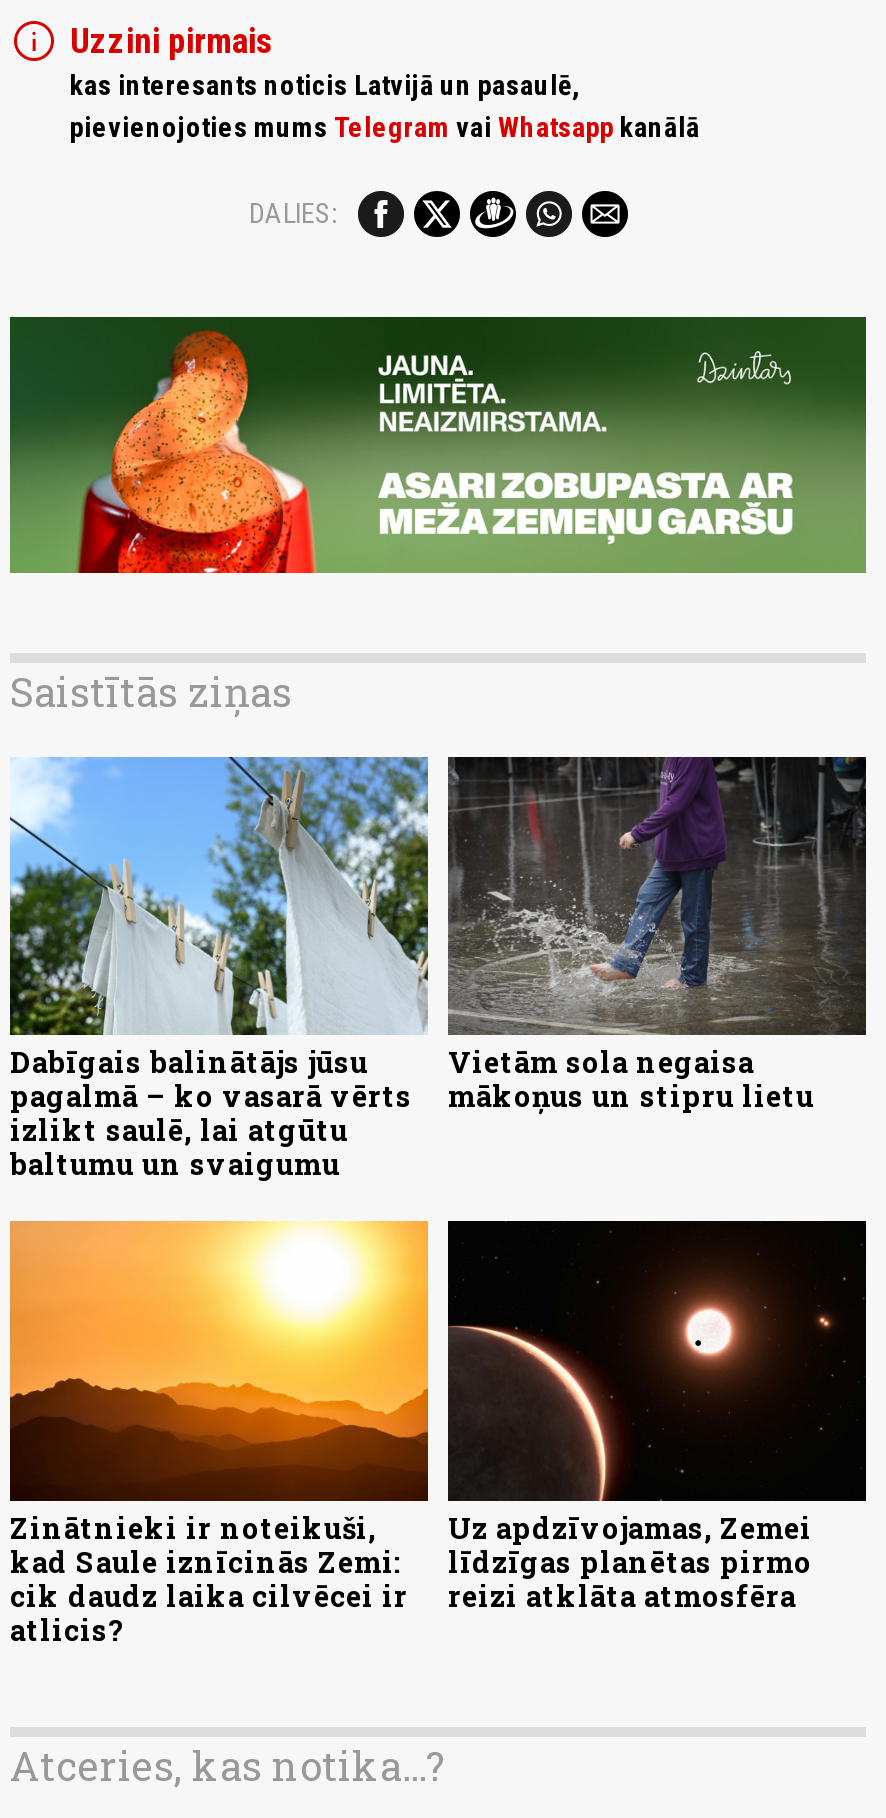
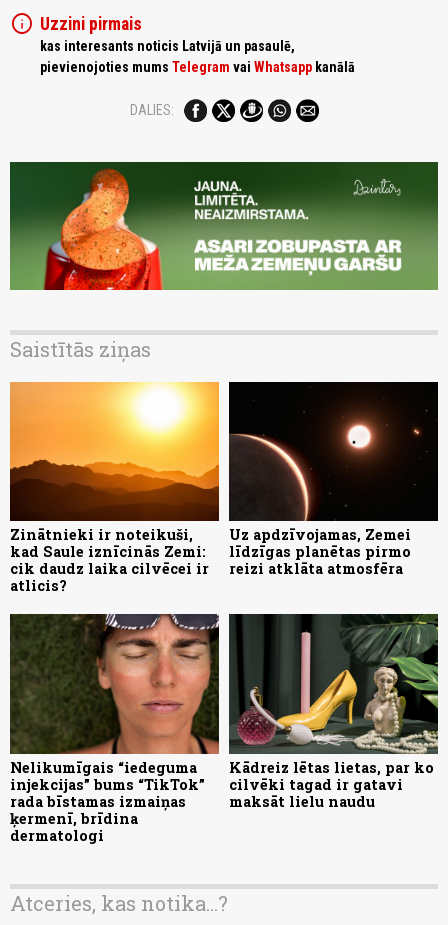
[10,755,430,1184] [image] | Dabīgais balinātājs jūsu | pagalmā – ko vasarā vērts | izlikt saulē, lai atgūtu | baltumu un svaigumu -> none
[448,757,866,1116] [image] | Vietām sola negaisa | mākoņus un stipru lietu -> none
moved [10,1219,812,1648] -> [10,381,411,595]: [image] | Zinātnieki ir noteikuši, | kad Saule iznīcinās Zemi: | cik daudz laika cilvēcei ir | atlicis? | Uz apdzīvojamas, Zemei | līdzīgas planētas pirmo | reizi atklāta atmosfēra
none -> [9,613,220,845] [image] | Nelikumīgais “iedeguma | injekcijas” bums “TikTok” | rada bīstamas izmaiņas | ķermenī, brīdina | dermatologi
none -> [228,613,439,811] [image] | Kādreiz lētas lietas, par ko | cilvēki tagad ir gatavi | maksāt lielu naudu

